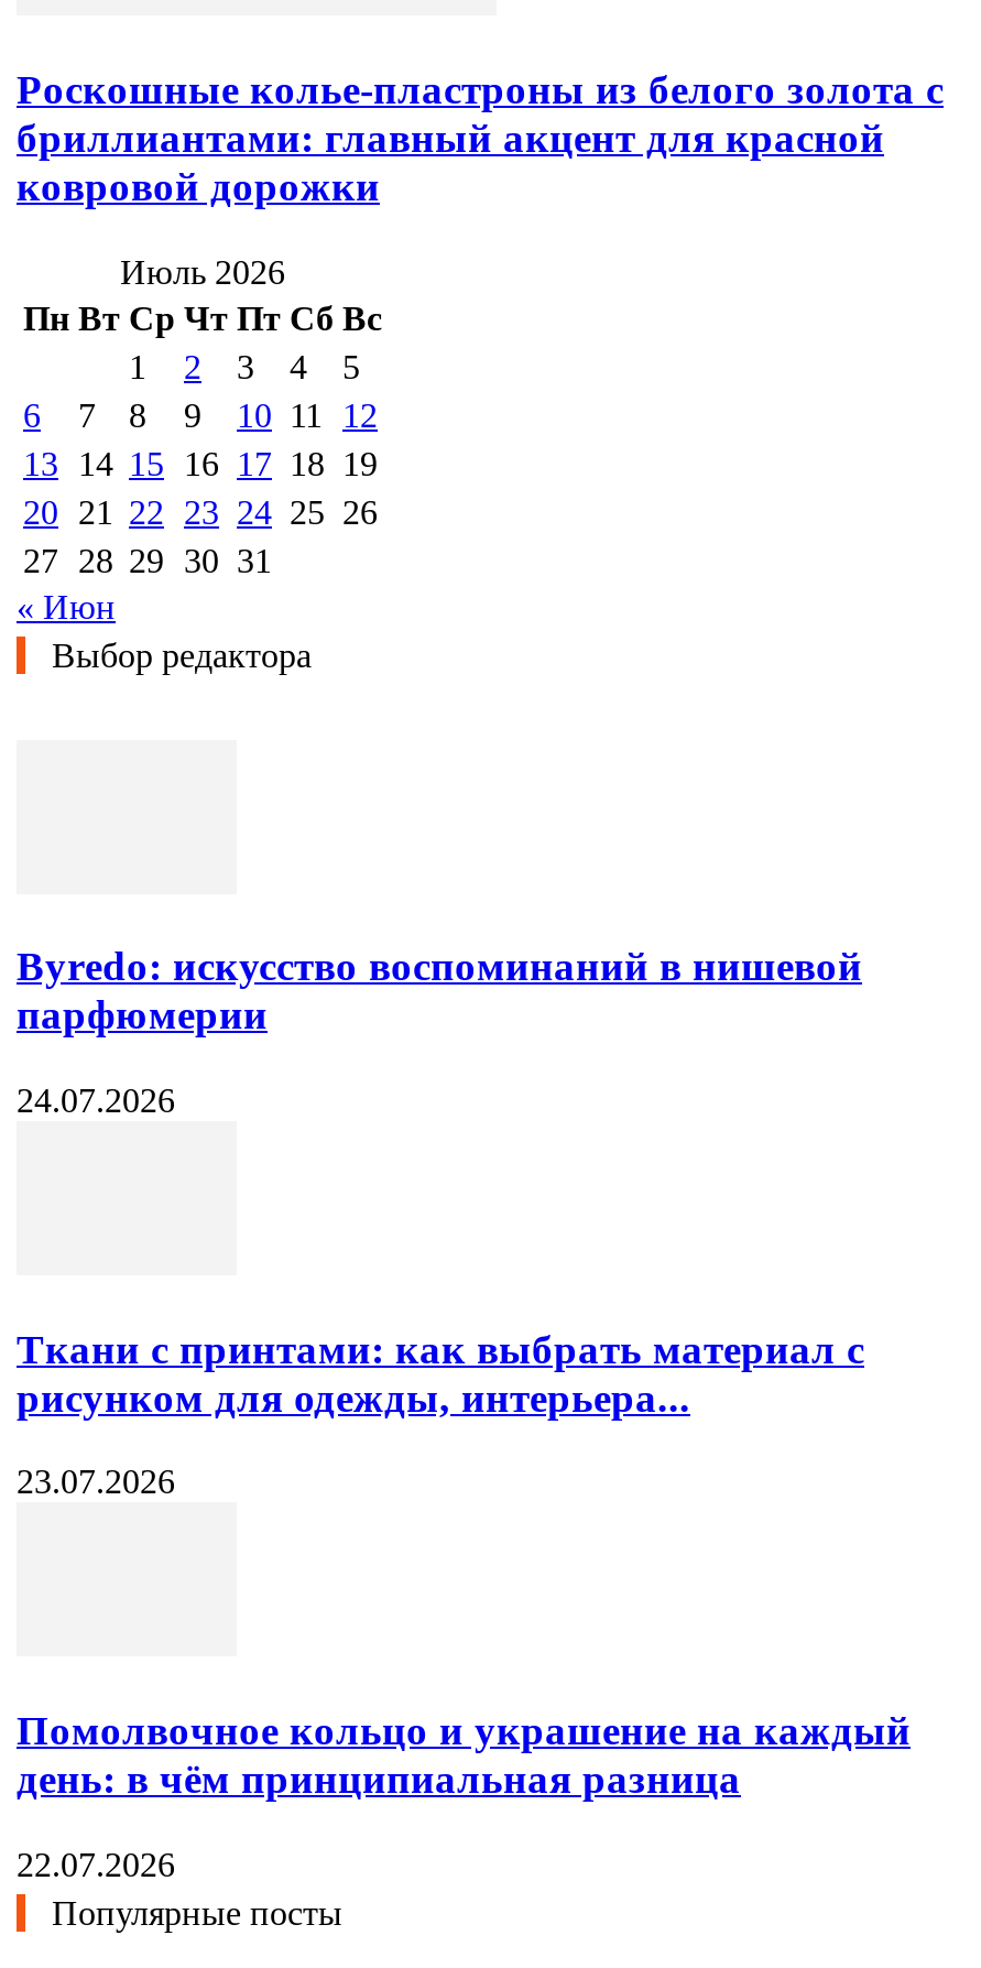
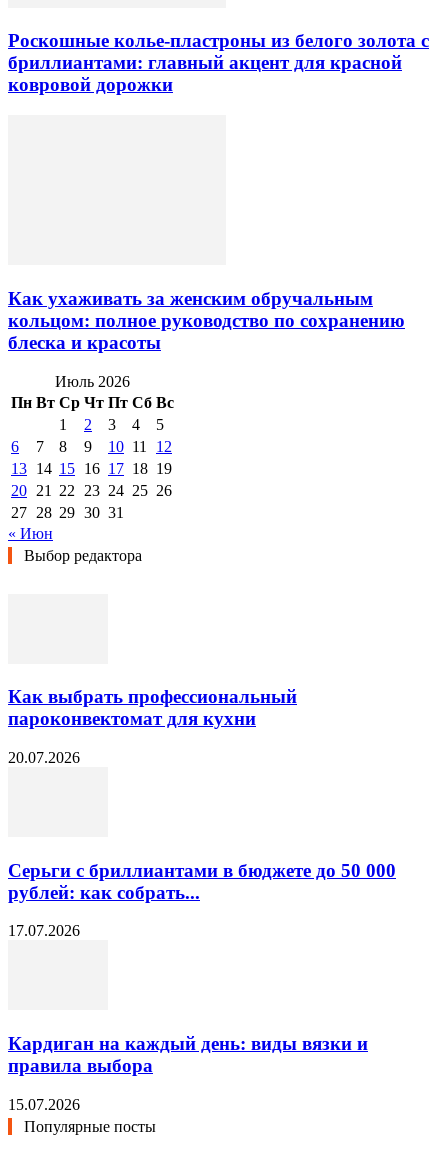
none -> [8,288,405,353] Как ухаживать за женским обручальным | кольцом: полное руководство по сохранению | блеска и красоты
[17,943,862,1038] Byredo: искусство воспоминаний в нишевой | парфюмерии -> [8,686,297,729] Как выбрать профессиональный | пароконвектомат для кухни
[17,1082,175,1119] 24.07.2026 -> [8,749,80,766] 20.07.2026
[17,1326,864,1420] Ткани с принтами: как выбрать материал с | рисунком для одежды, интерьера... -> [8,860,396,903] Серьги с бриллиантами в бюджете до 50 000 | рублей: как собрать...
[17,1464,175,1501] 23.07.2026 -> [8,922,80,939] 17.07.2026
[17,1707,911,1802] Помолвочное кольцо и украшение на каждый | день: в чём принципиальная разница -> [8,1033,368,1076] Кардиган на каждый день: виды вязки и | правила выбора
[17,1846,175,1883] 22.07.2026 -> [8,1096,80,1113] 15.07.2026

